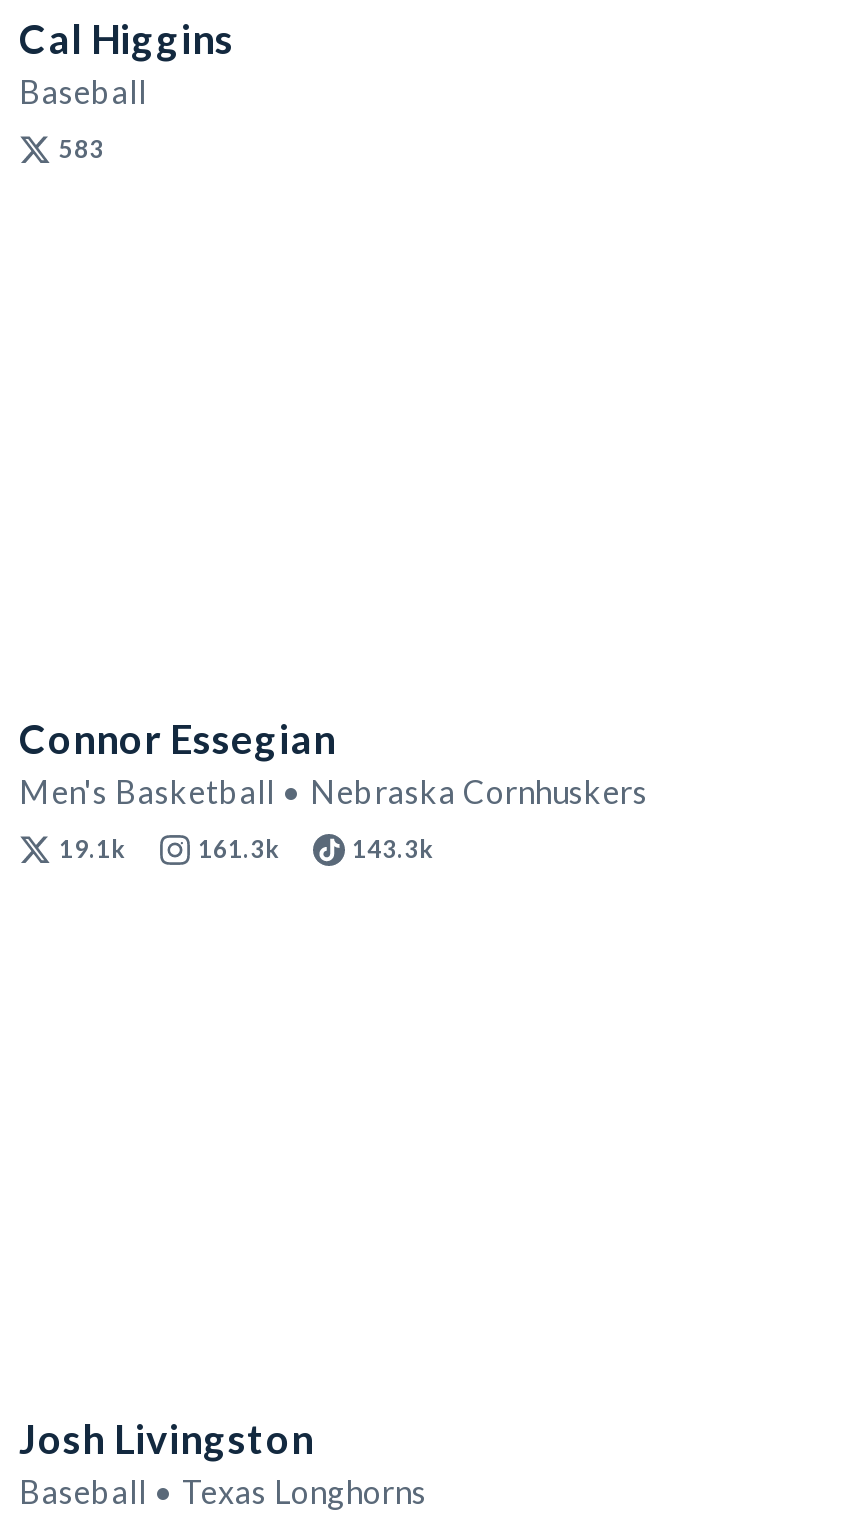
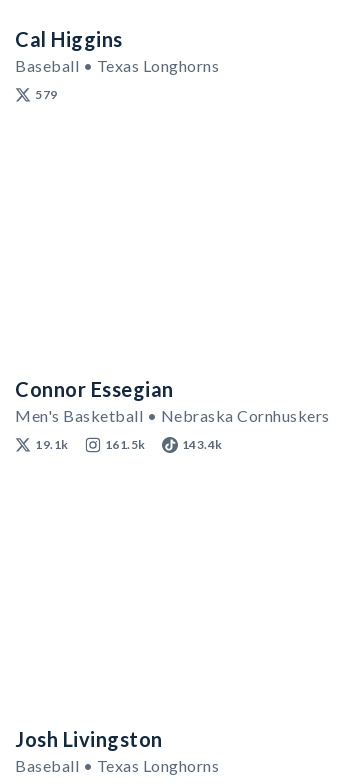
[19,72,147,110] Baseball -> [15,56,219,75] Baseball • Texas Longhorns
[59,134,104,164] 583 -> [35,87,57,102] 579
[198,834,434,864] 161.3k | 143.3k -> [104,437,222,452] 161.5k | 143.4k

